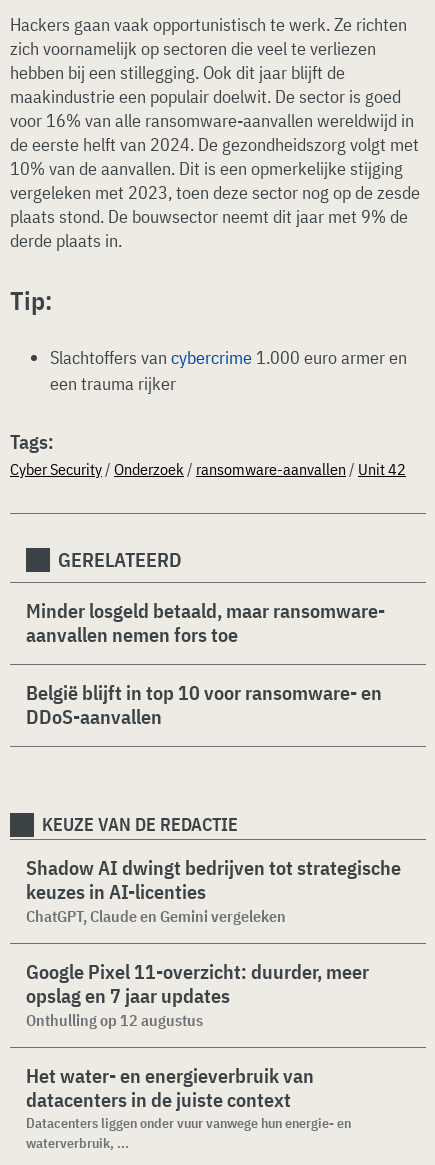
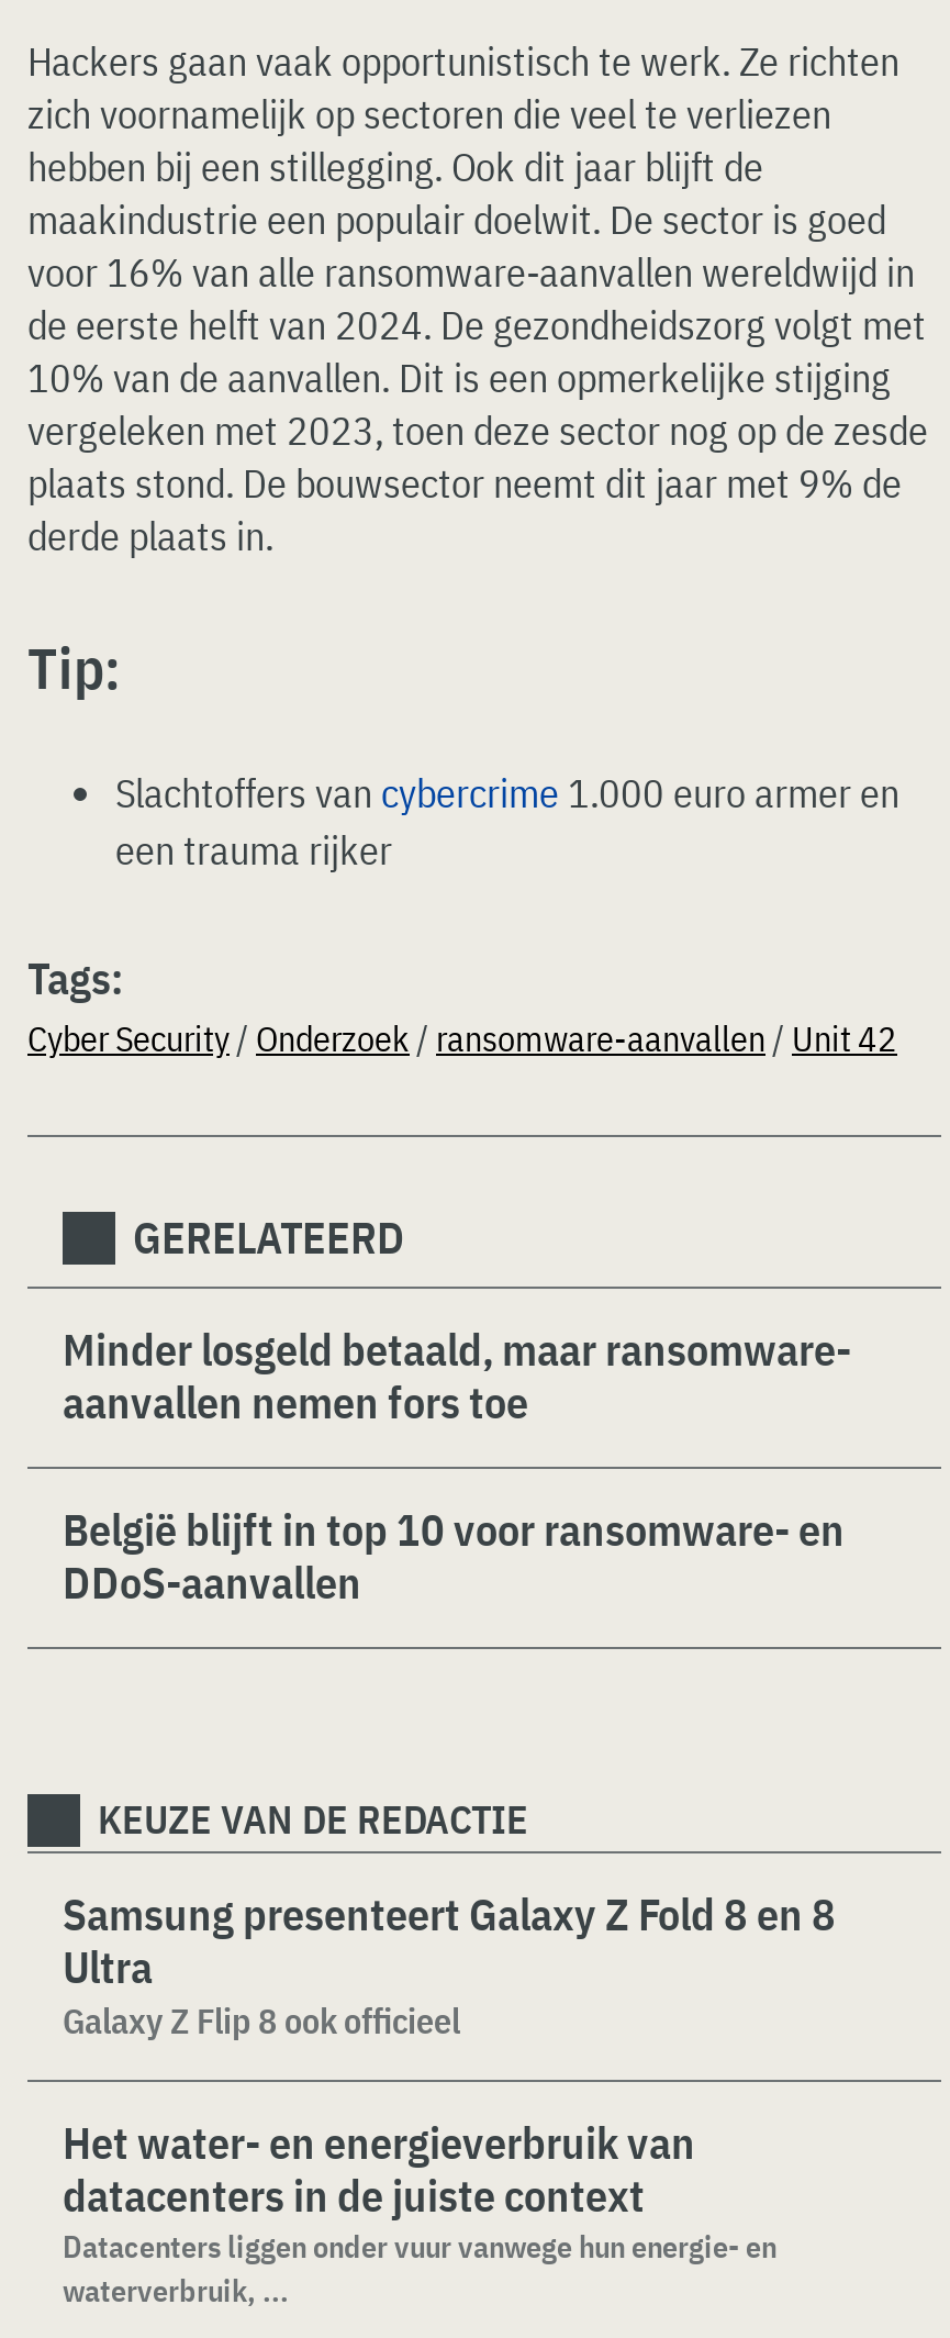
[26,854,401,1030] Shadow AI dwingt bedrijven tot strategische | keuzes in AI-licenties | ChatGPT, Claude en Gemini vergeleken | Google Pixel 11-overzicht: duurder, meer | opslag en 7 jaar updates | Onthulling op 12 augustus -> [63,1884,836,2042] Samsung presenteert Galaxy Z Fold 8 en 8 | Ultra | Galaxy Z Flip 8 ook officieel

